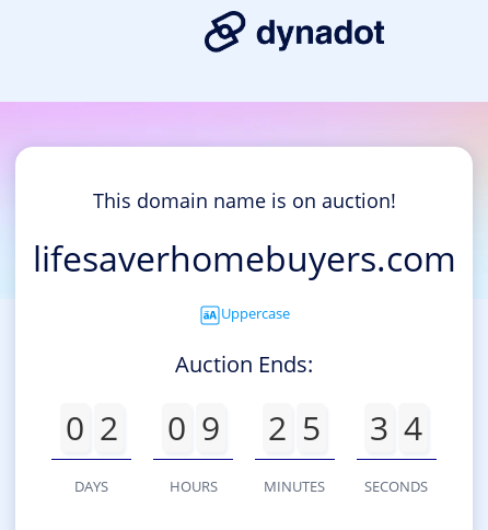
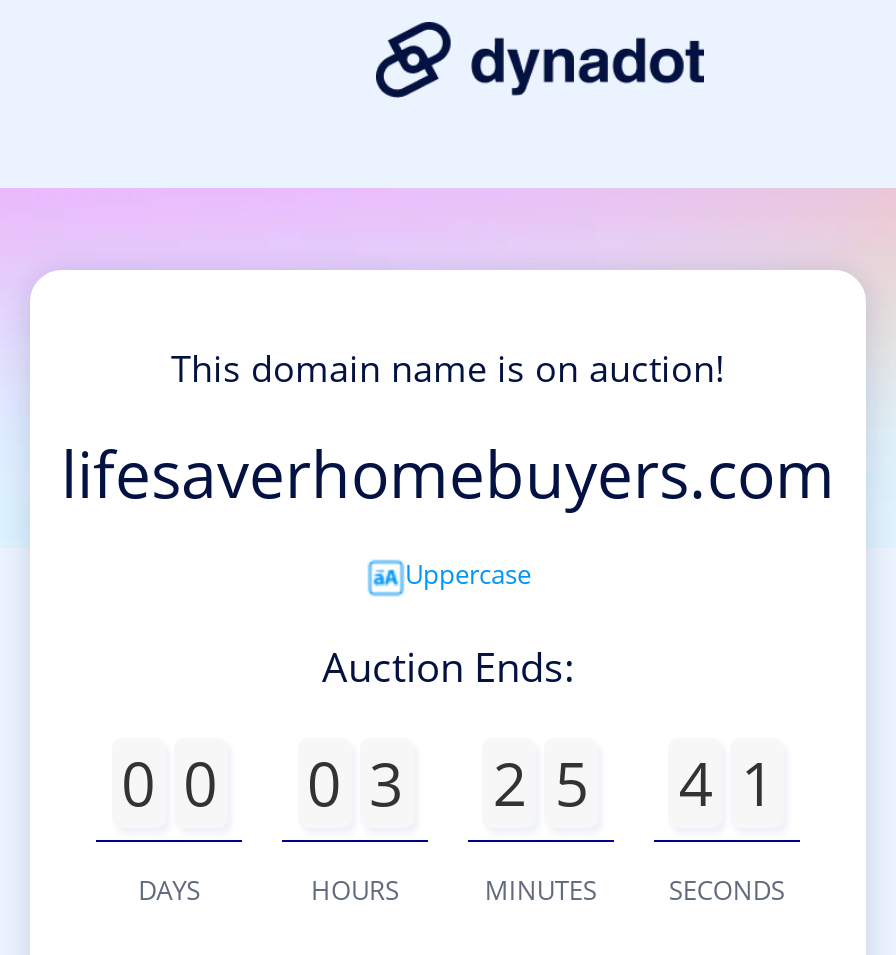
[65,405,118,450] 0 2 -> [121,742,217,824] 0 0
[167,405,219,450] 0 9 -> [307,742,403,824] 0 3
[370,405,423,450] 3 4 -> [679,742,775,824] 4 1

